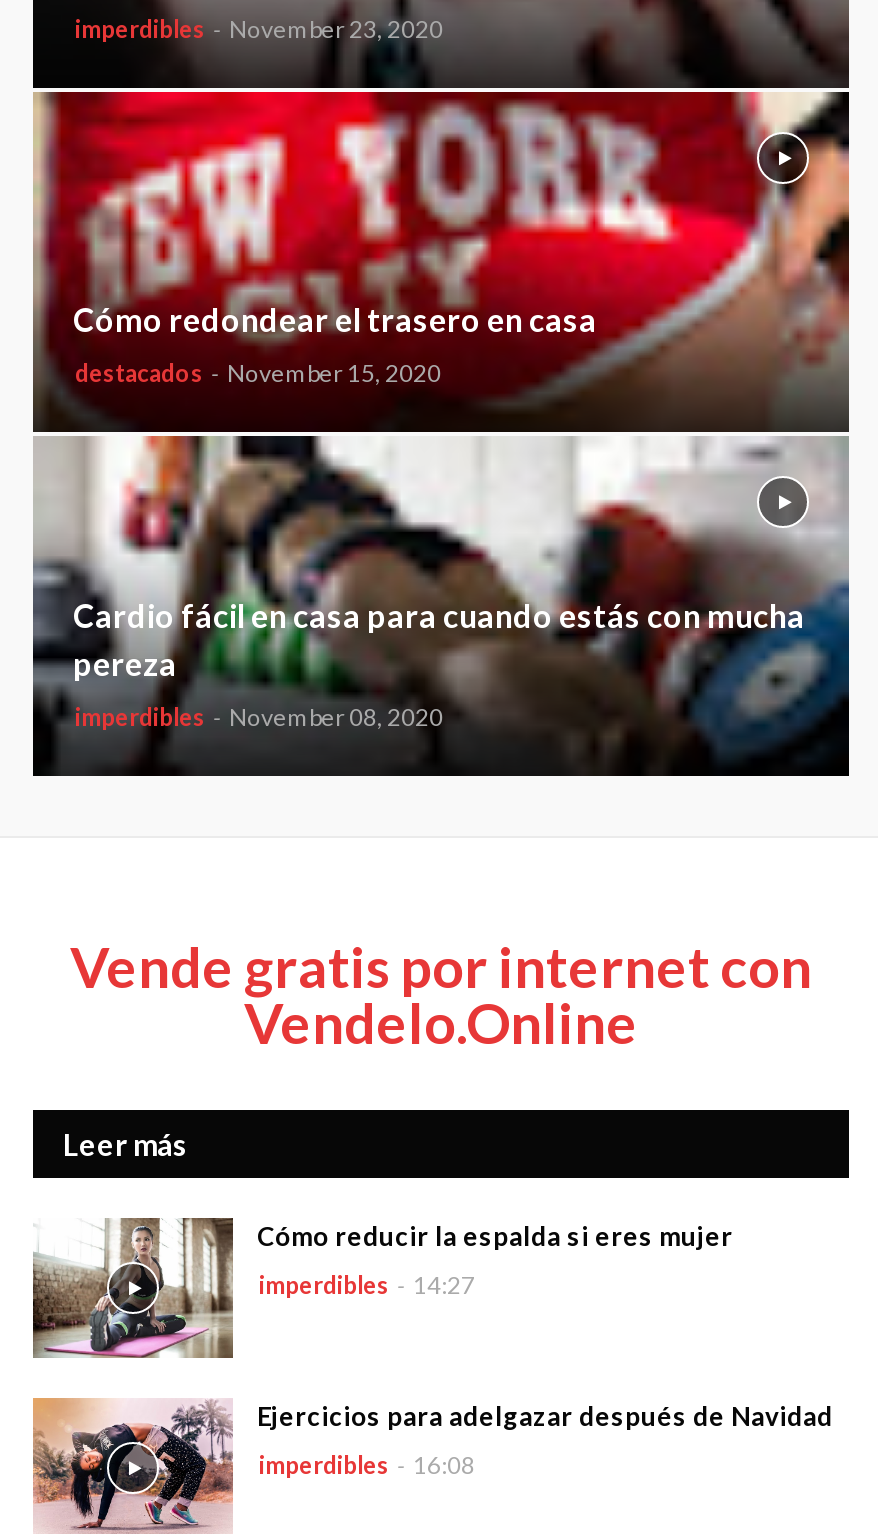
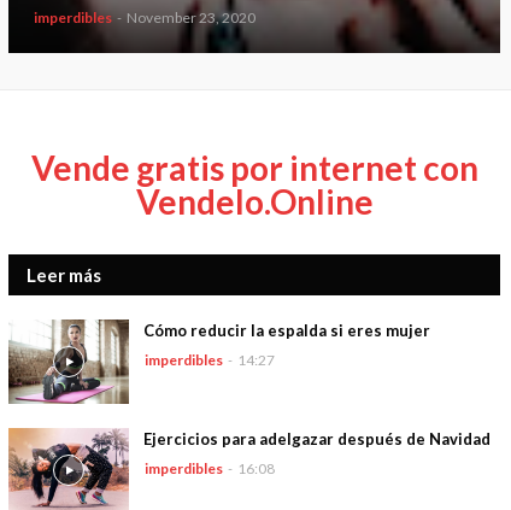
[31,90,851,774] [image] | Cómo redondear el trasero en casa | destacados - November 15, 2020 -> none
[73,596,805,732] Cardio fácil en casa para cuando estás con mucha | pereza | imperdibles - November 08, 2020 -> none

